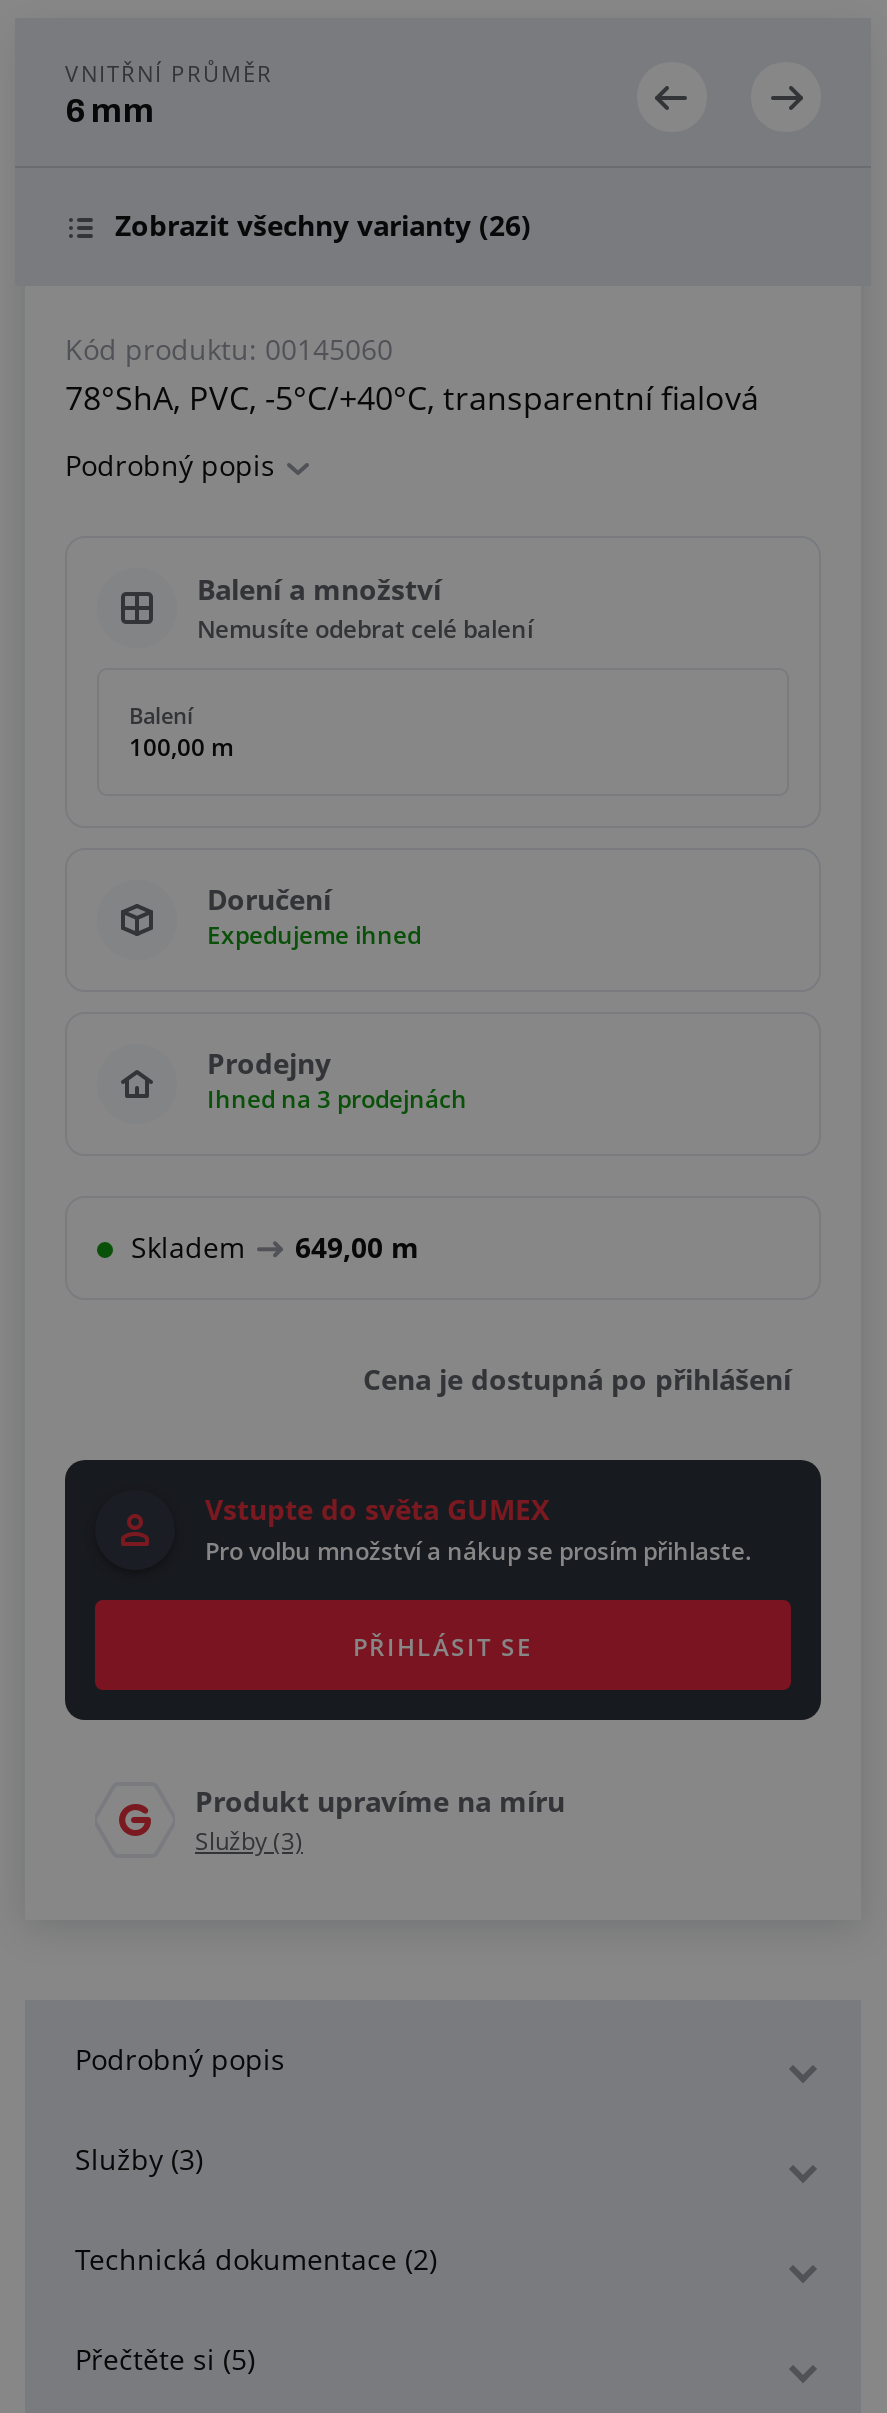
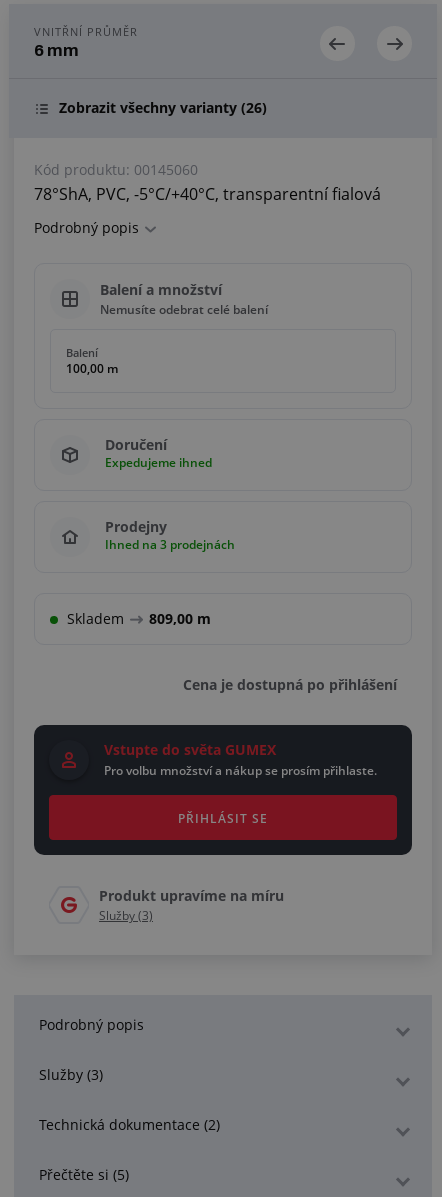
[131,1228,419,1266] Skladem 649,00 m -> [67,609,211,628] Skladem 809,00 m

